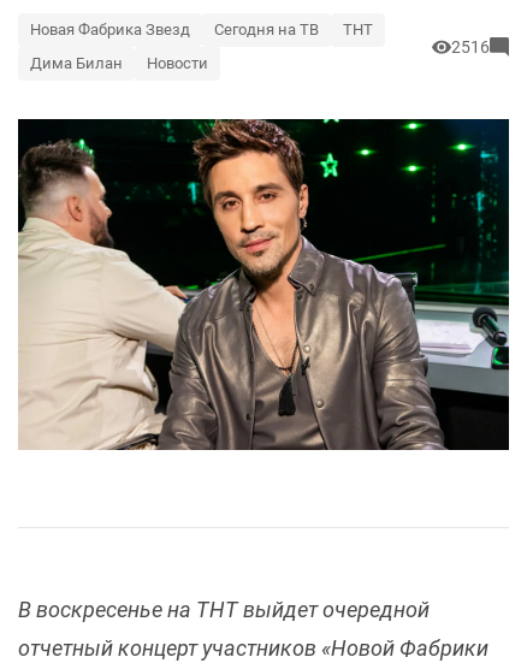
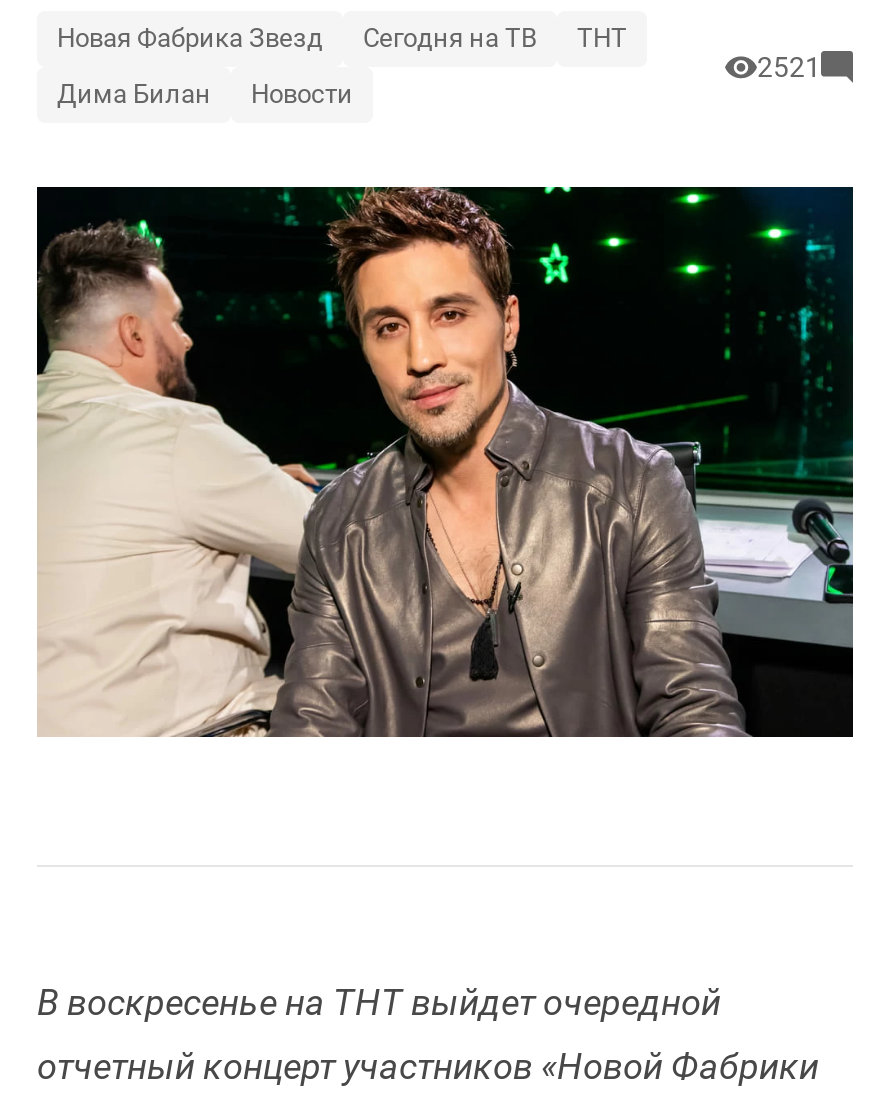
[451,37,490,57] 2516 -> [757,51,821,83] 2521

